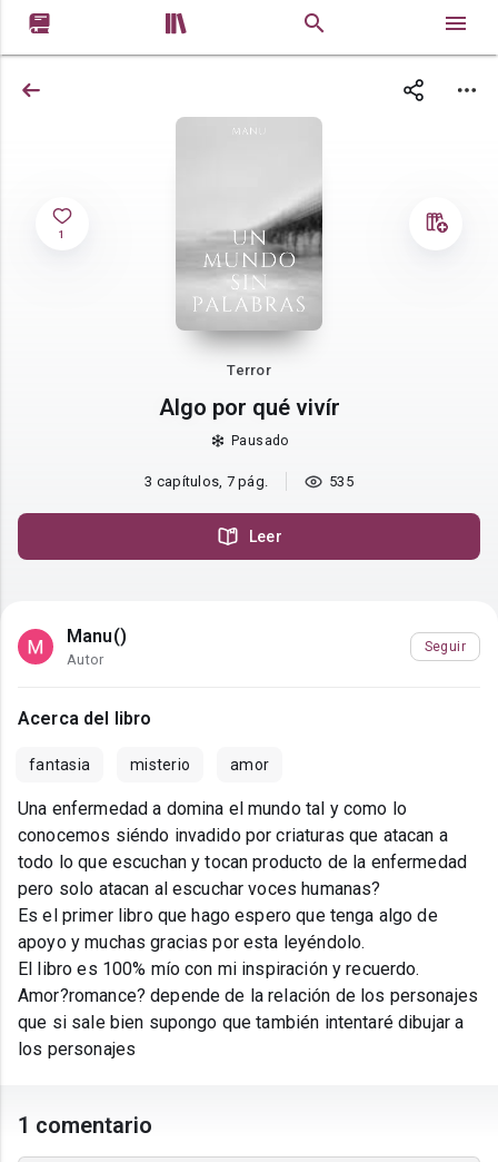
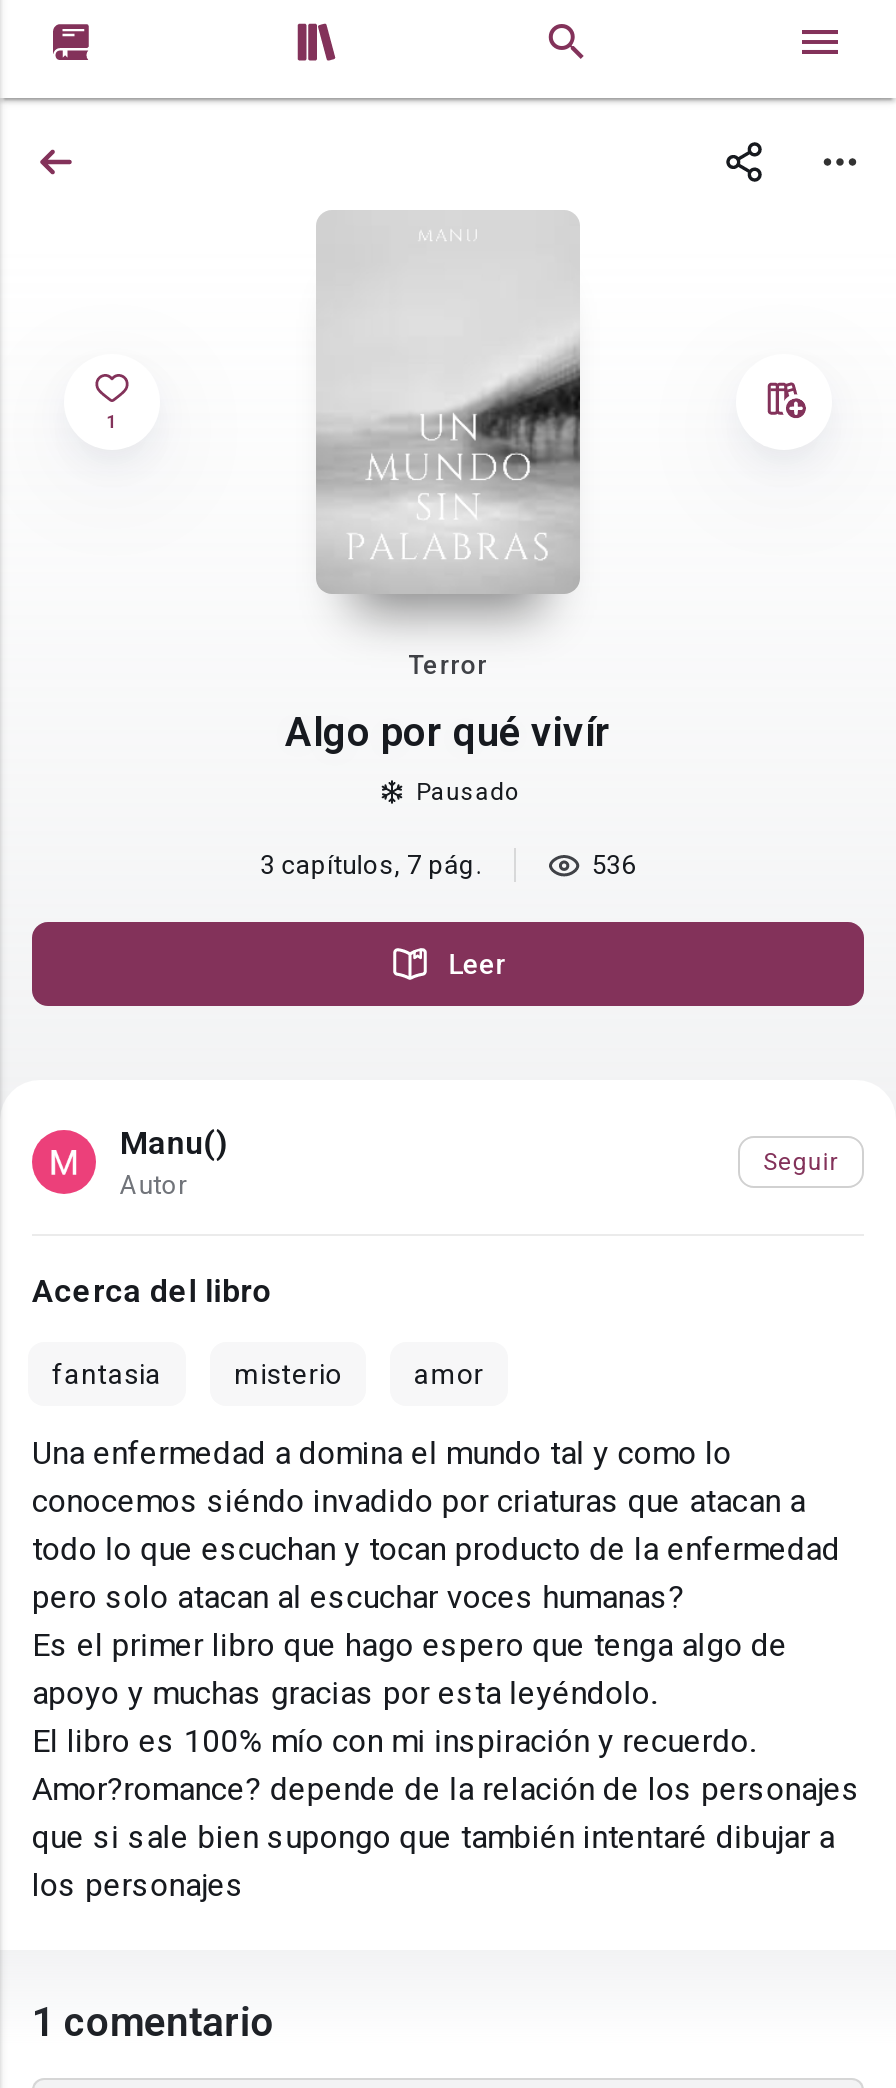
[329,473,353,490] 535 -> [592,850,636,880] 536

